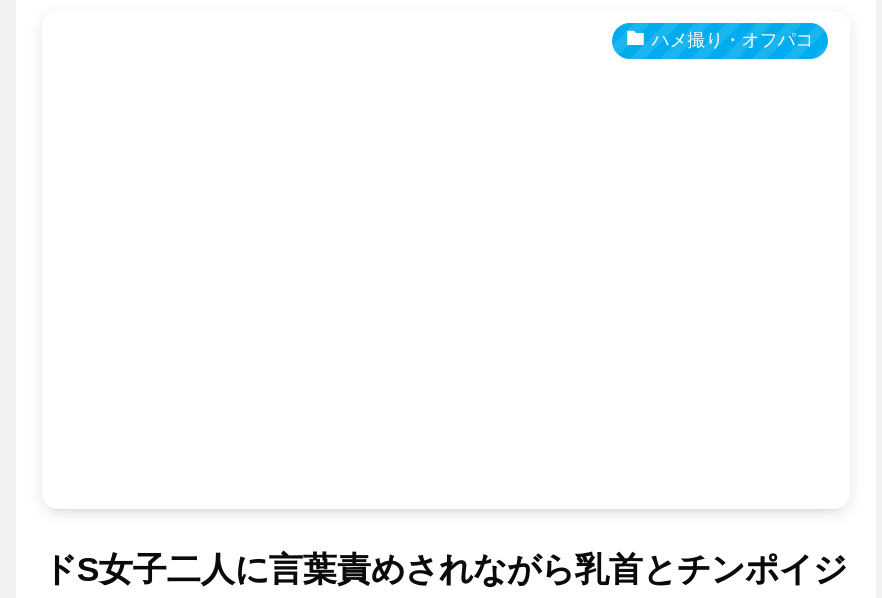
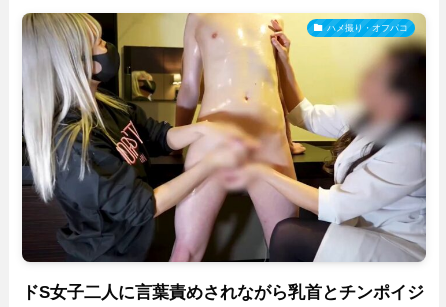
none -> [21,12,427,263] [image]

